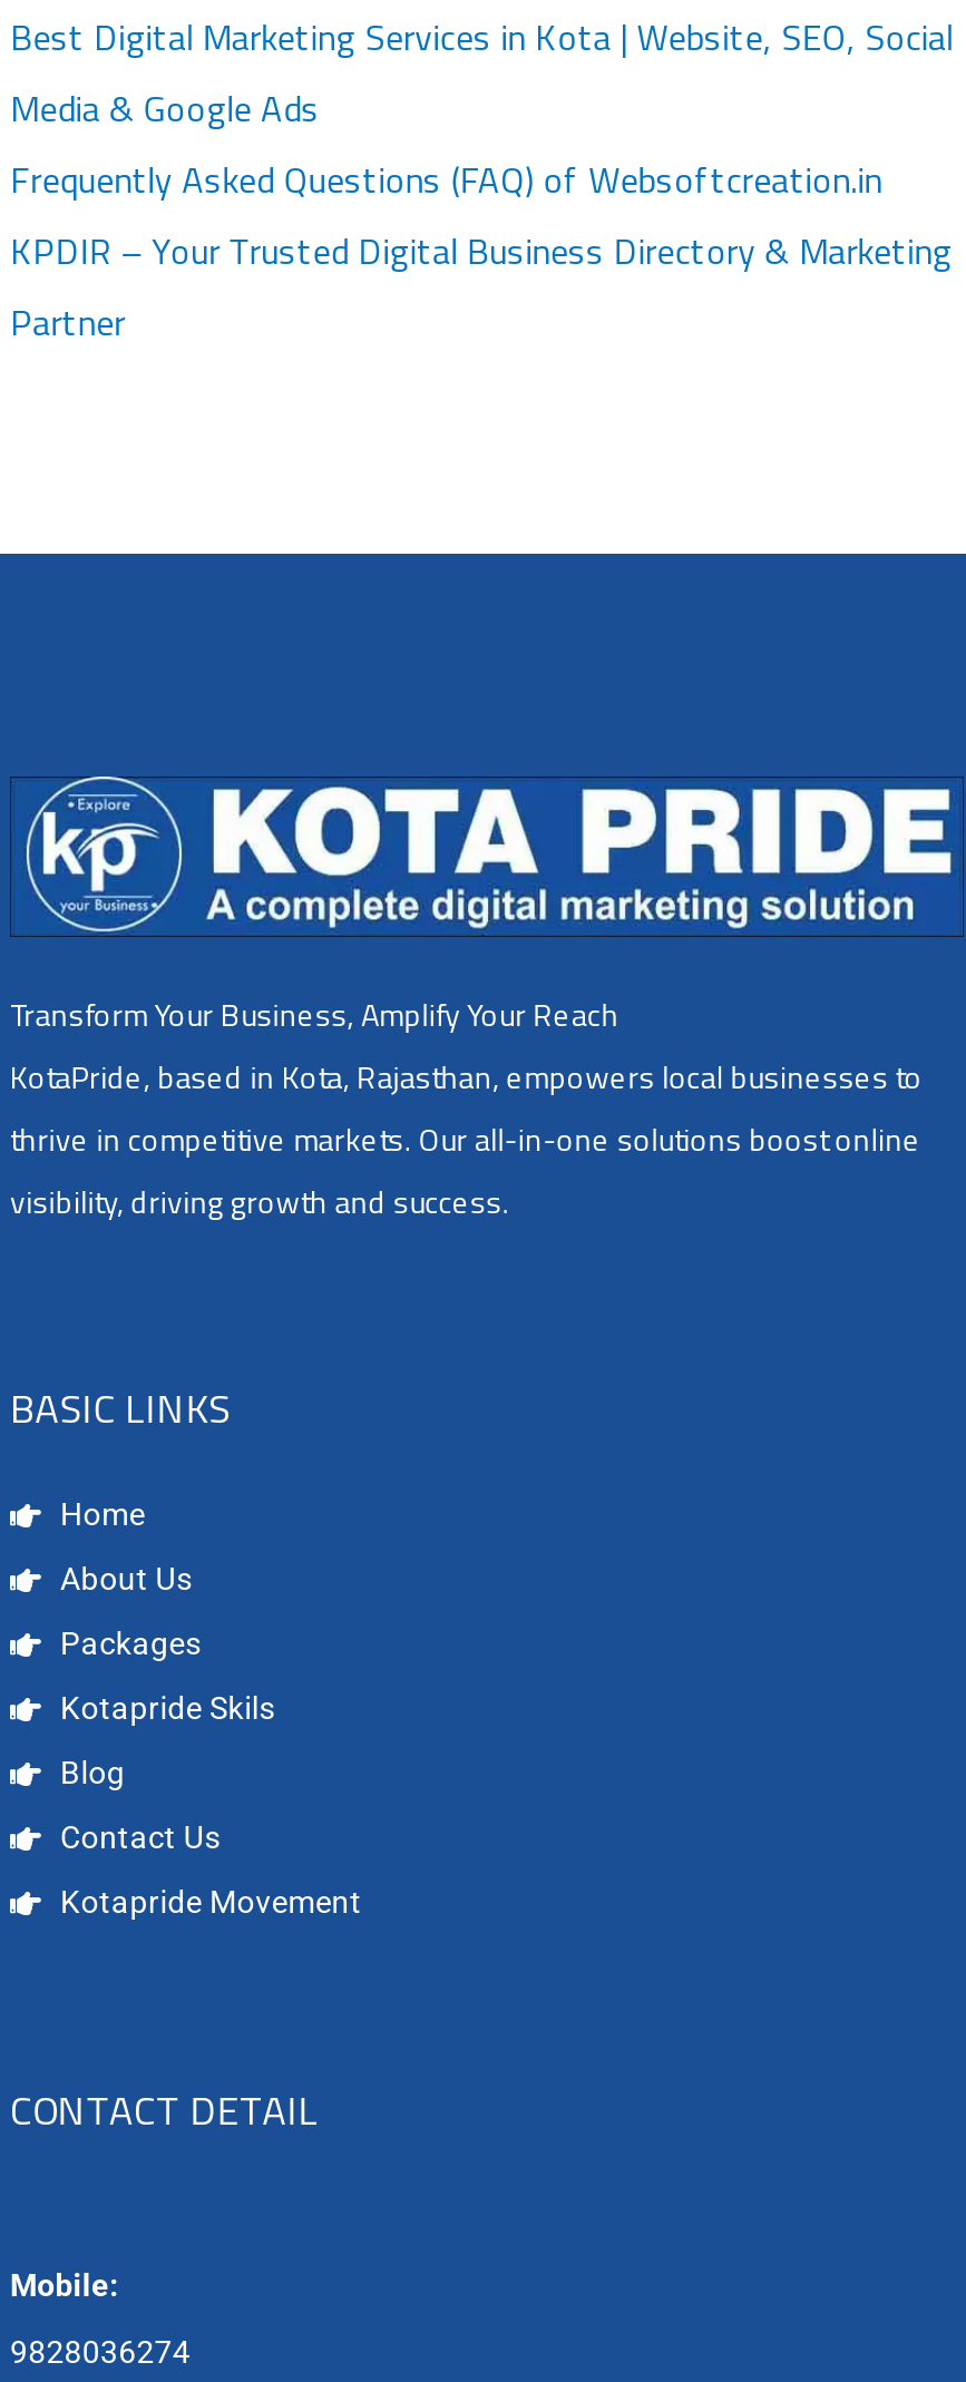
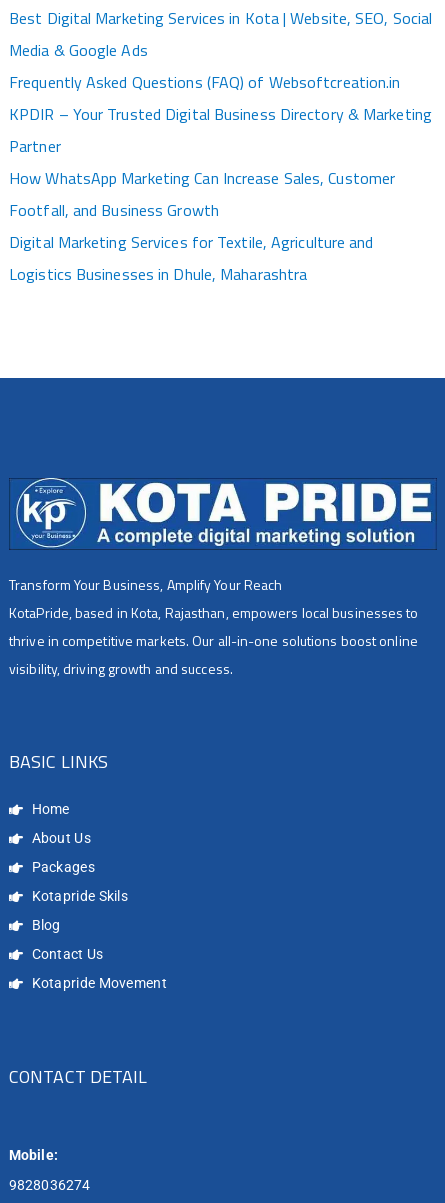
none -> [9,166,395,286] How WhatsApp Marketing Can Increase Sales, Customer | Footfall, and Business Growth | Digital Marketing Services for Textile, Agriculture and | Logistics Businesses in Dhule, Maharashtra

